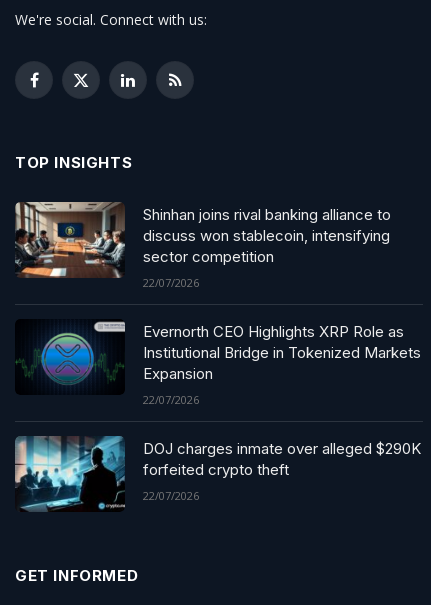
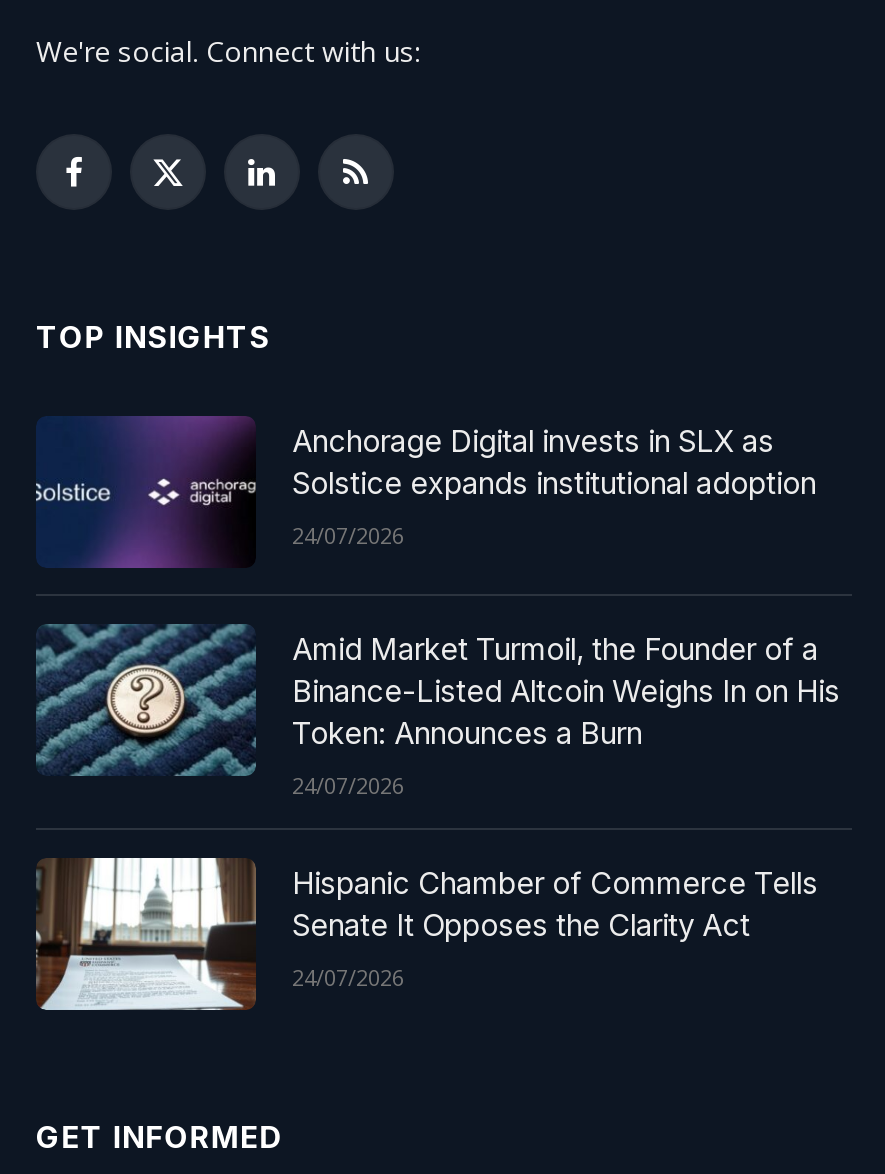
[14,201,391,279] [image] | Shinhan joins rival banking alliance to | discuss won stablecoin, intensifying | sector competition -> [34,416,816,570] [image] | Anchorage Digital invests in SLX as | Solstice expands institutional adoption
[143,275,199,290] 22/07/2026 -> [292,520,404,550] 24/07/2026
[15,319,421,394] [image] | Evernorth CEO Highlights XRP Role as | Institutional Bridge in Tokenized Markets | Expansion -> [34,624,840,778] [image] | Amid Market Turmoil, the Founder of a | Binance-Listed Altcoin Weighs In on His | Token: Announces a Burn
[143,392,199,407] 22/07/2026 -> [292,770,404,800] 24/07/2026
[15,435,421,512] [image] | DOJ charges inmate over alleged $290K | forfeited crypto theft -> [36,856,818,1012] [image] | Hispanic Chamber of Commerce Tells | Senate It Opposes the Clarity Act
[143,488,199,503] 22/07/2026 -> [292,962,404,992] 24/07/2026

